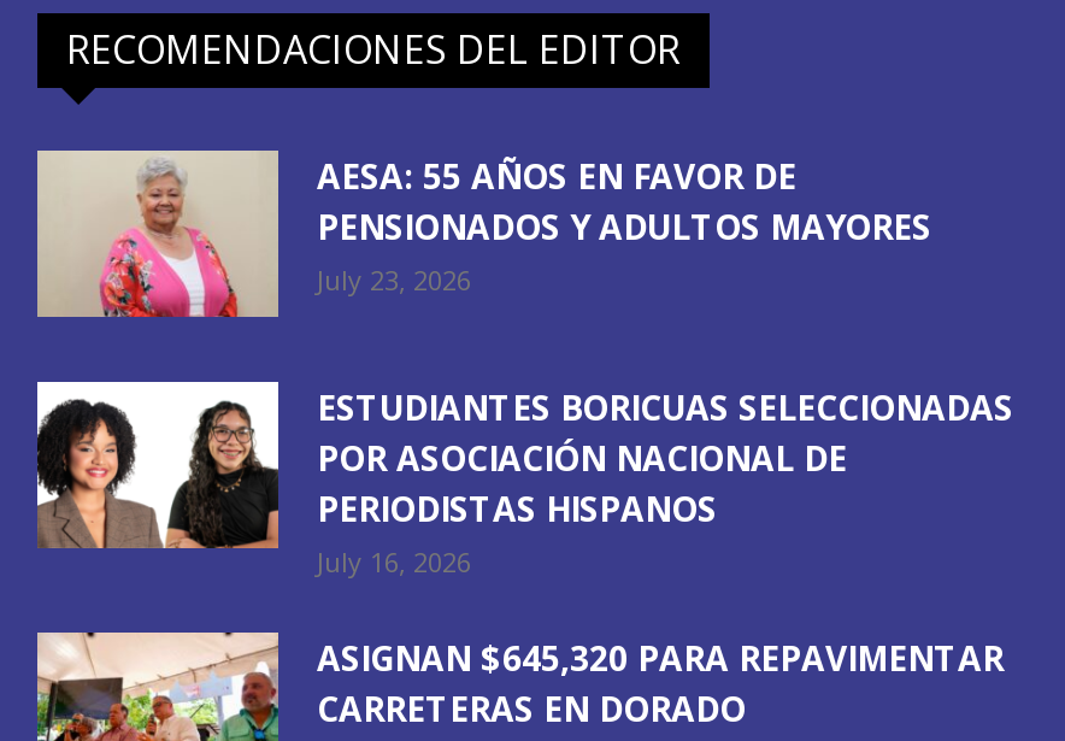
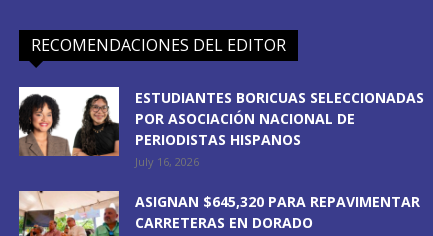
[35,151,931,319] [image] | AESA: 55 AÑOS EN FAVOR DE | PENSIONADOS Y ADULTOS MAYORES | July 23, 2026 -> none

